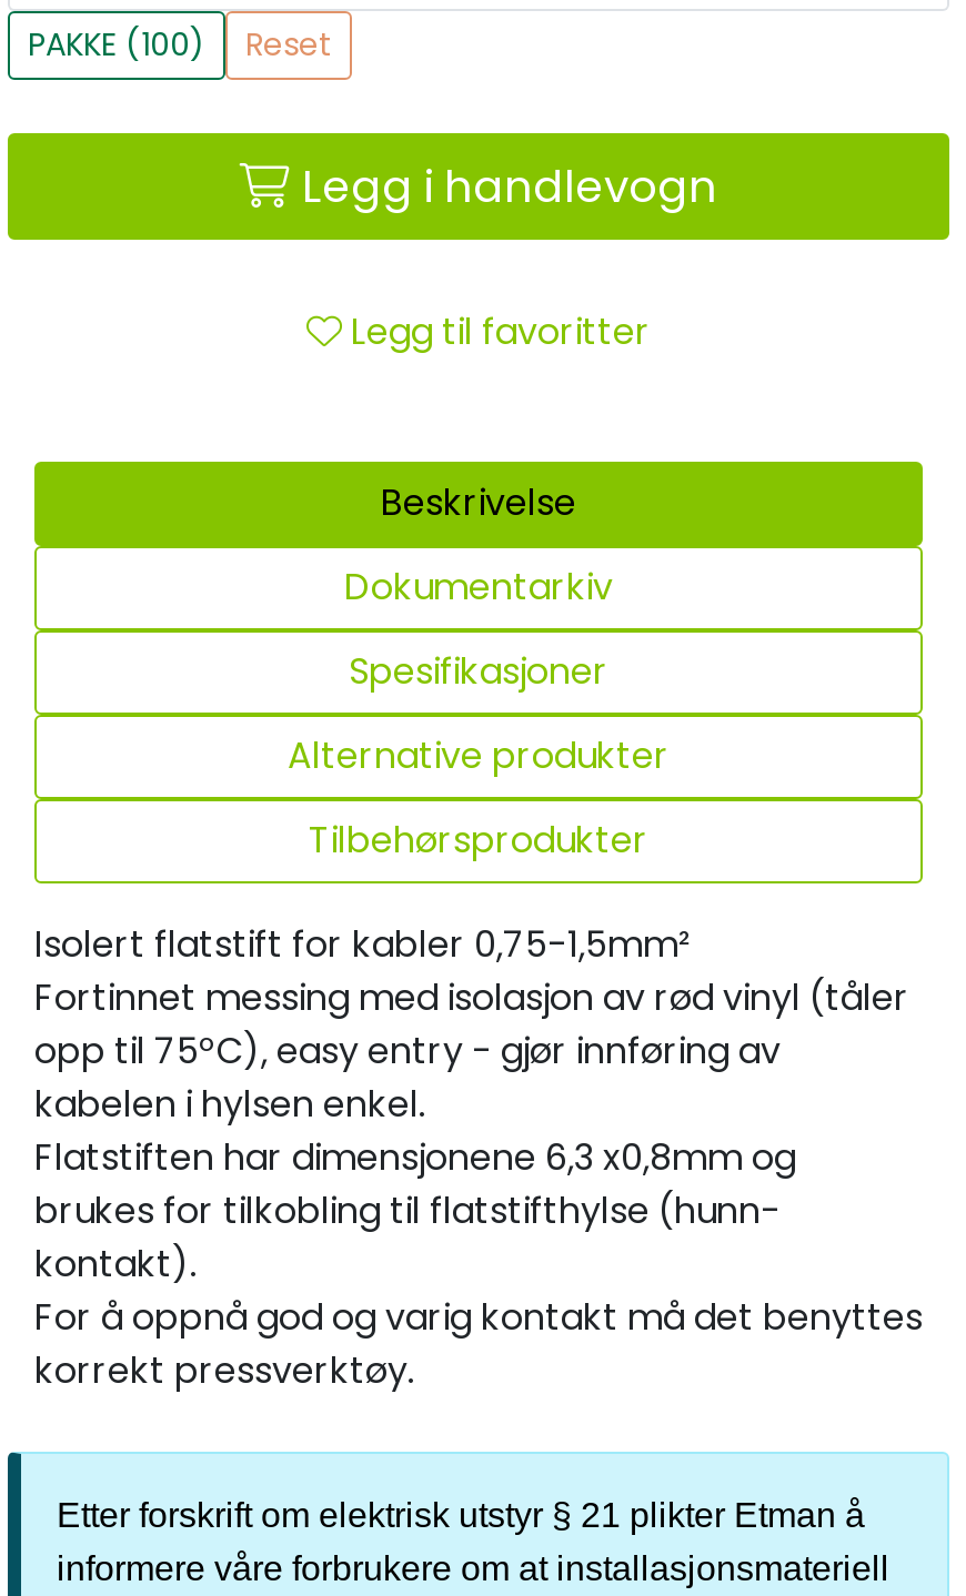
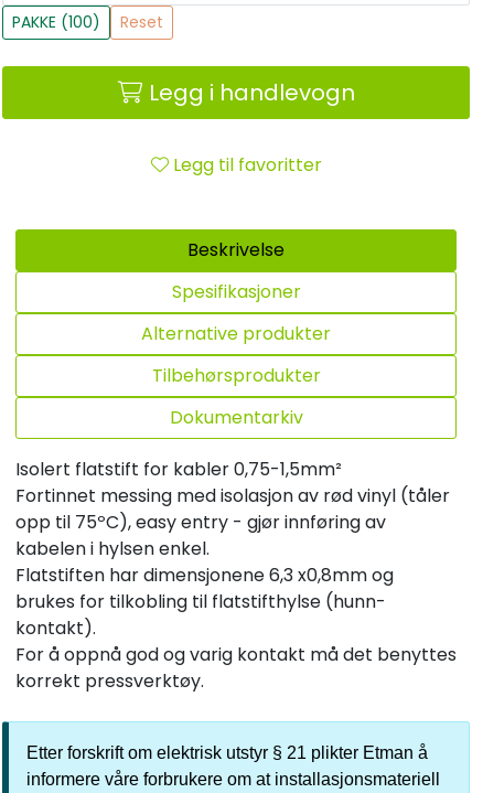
moved [344,561,613,612] -> [169,404,303,430]: Dokumentarkiv
moved [288,645,670,865] -> [141,279,331,388]: Spesifikasjoner | Alternative produkter | Tilbehørsprodukter

